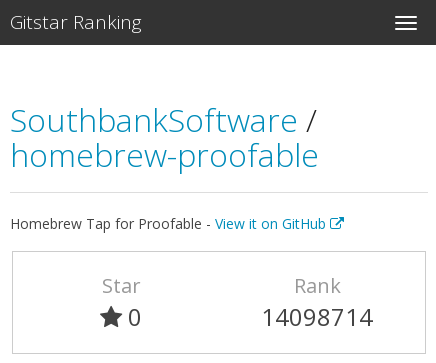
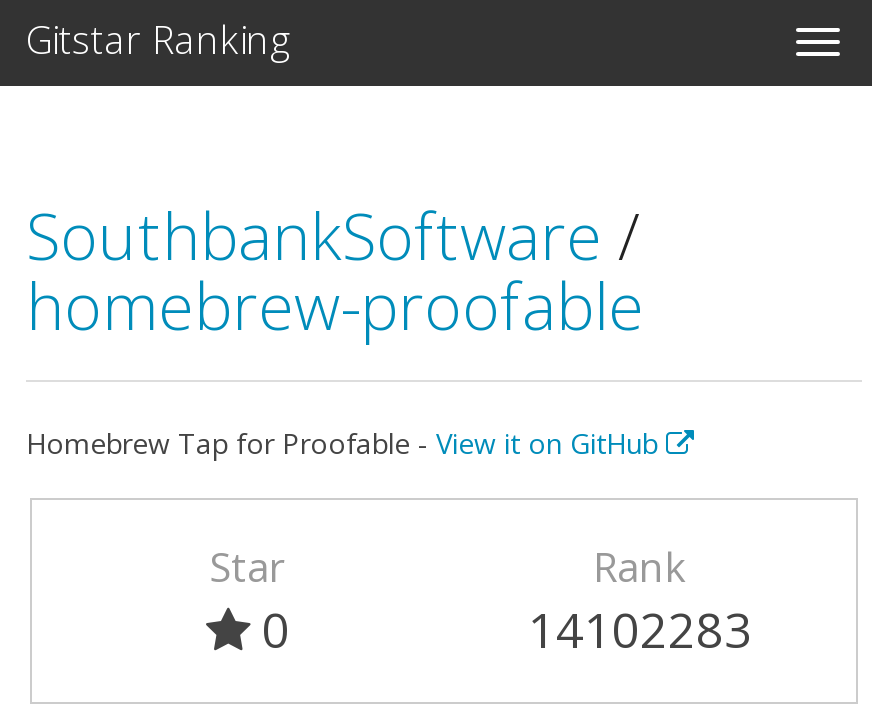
[261,300,373,333] 14098714 -> [528,596,752,662] 14102283

